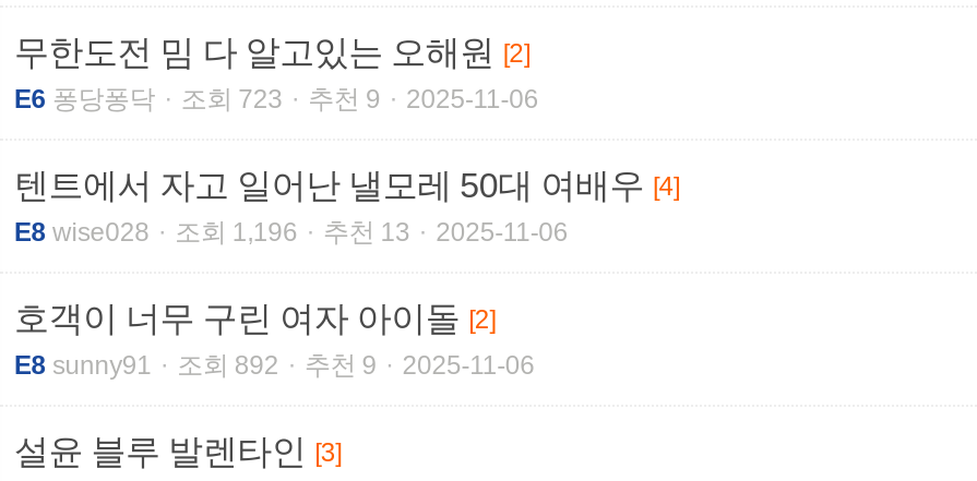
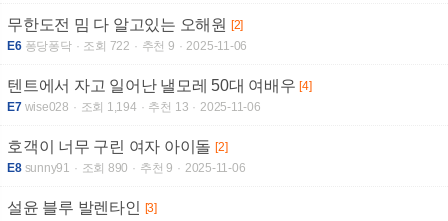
[181,85,283,115] 조회 723 -> [83,39,130,53] 조회 722
[14,218,149,248] E8 wise028 -> [7,100,69,114] E7 wise028
[175,218,297,248] 조회 1,196 -> [81,100,137,114] 조회 1,194
[14,351,535,382] E8 sunny91 조회 892 추천 9 2025-11-06 -> [7,161,245,175] E8 sunny91 조회 890 추천 9 2025-11-06

